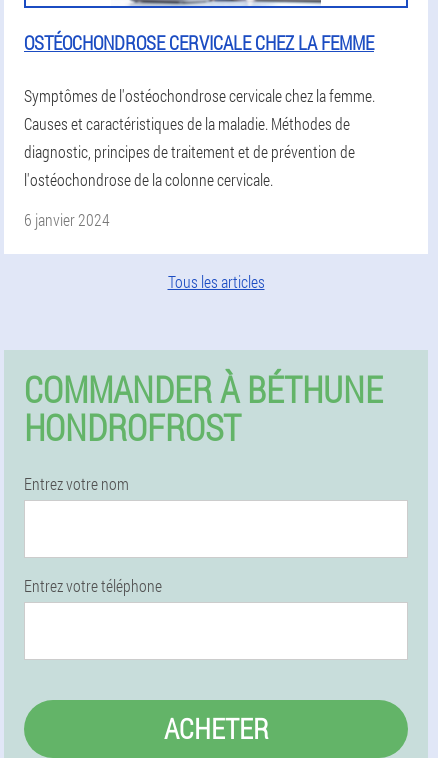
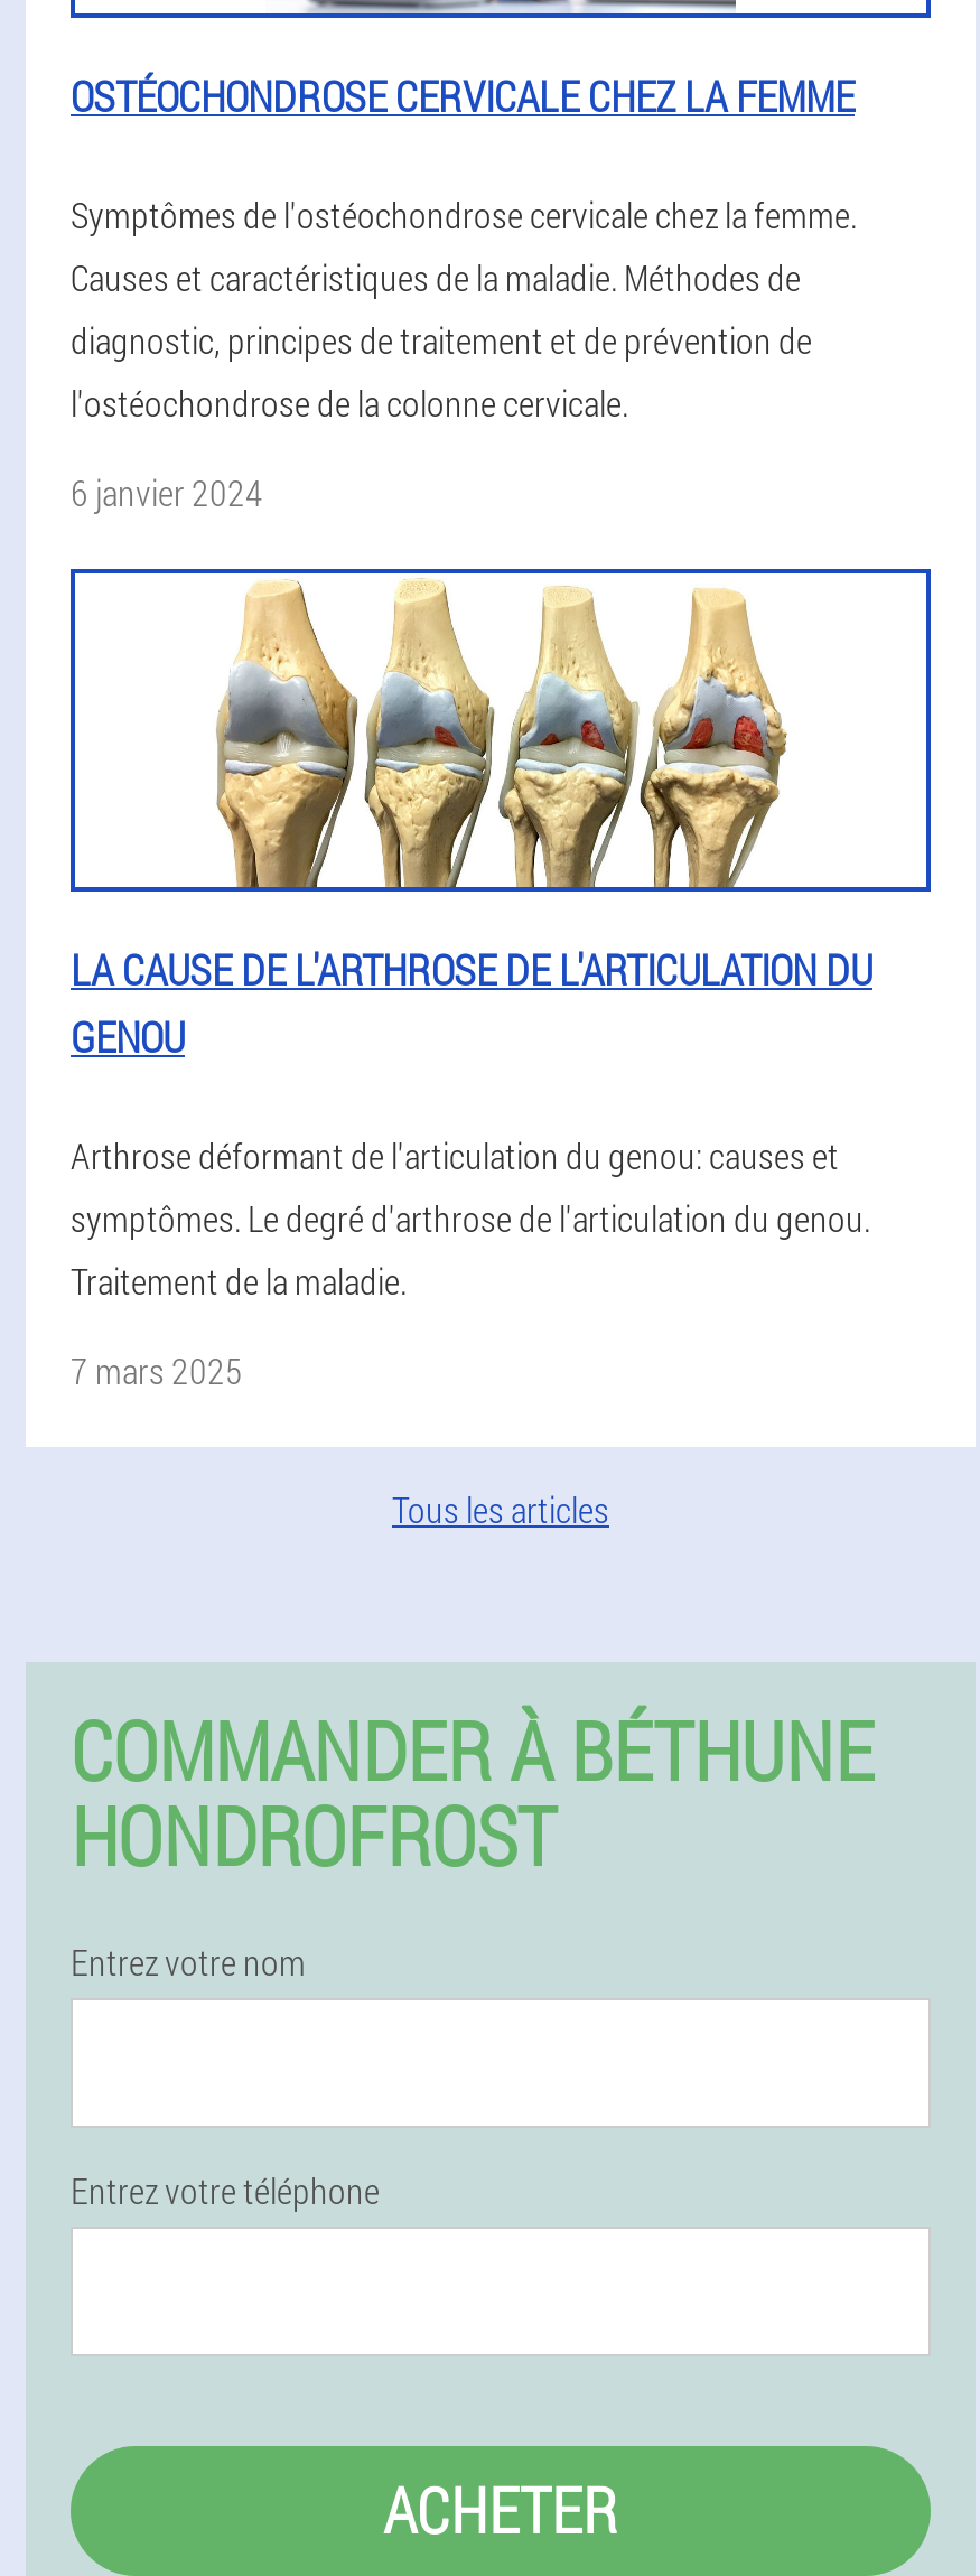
none -> [68,567,933,1393] [image] | LA CAUSE DE L'ARTHROSE DE L'ARTICULATION DU | GENOU | Arthrose déformant de l'articulation du genou: causes et | symptômes. Le degré d'arthrose de l'articulation du genou. | Traitement de la maladie. | 7 mars 2025

